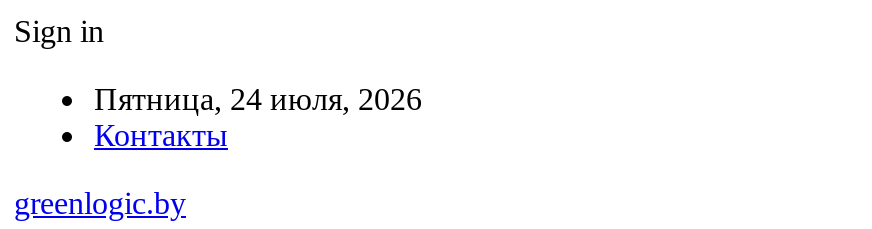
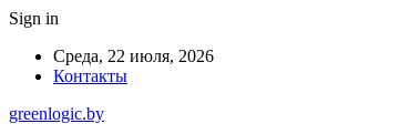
[94,82,422,116] Пятница, 24 июля, 2026 -> [53,47,214,65] Среда, 22 июля, 2026

